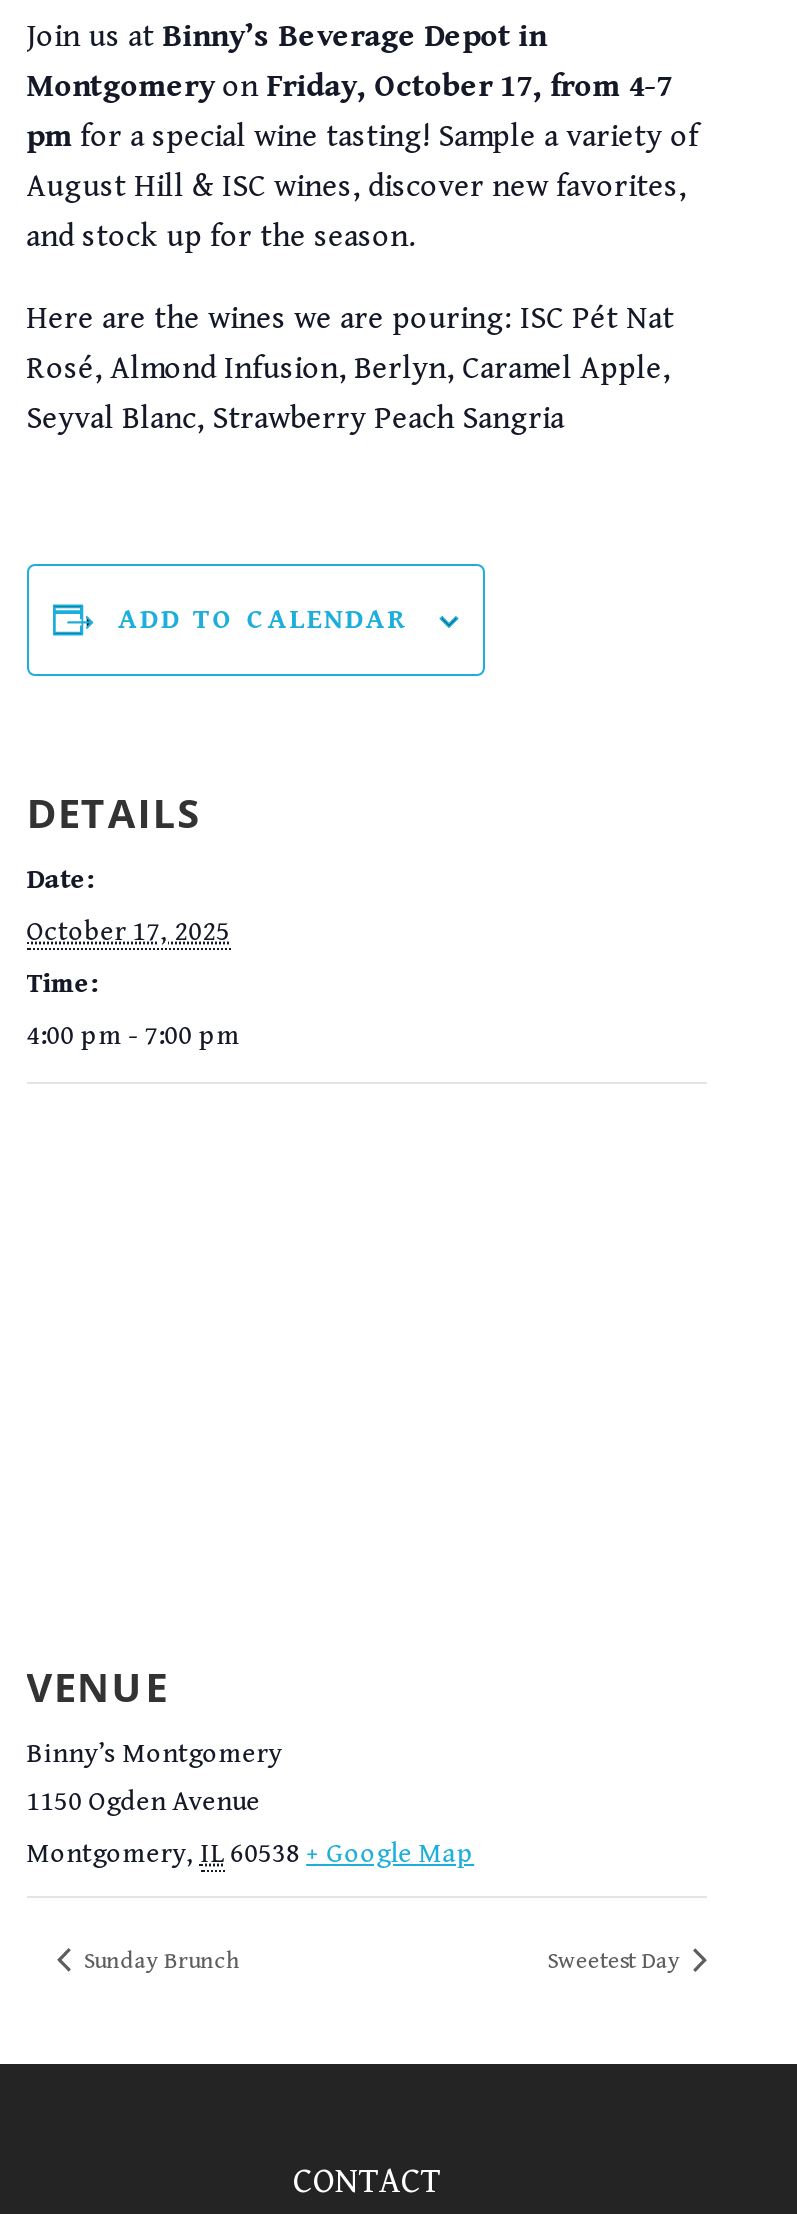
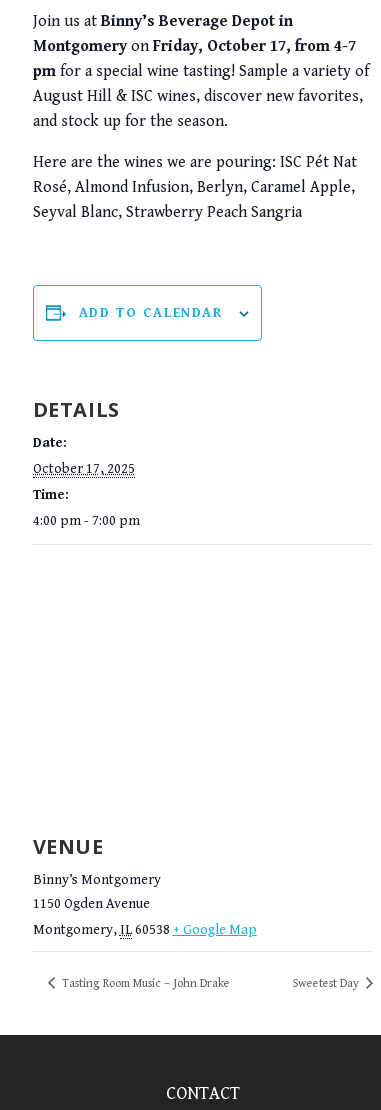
[78,1947,240,1973] Sunday Brunch -> [59,977,230,990] Tasting Room Music – John Drake

